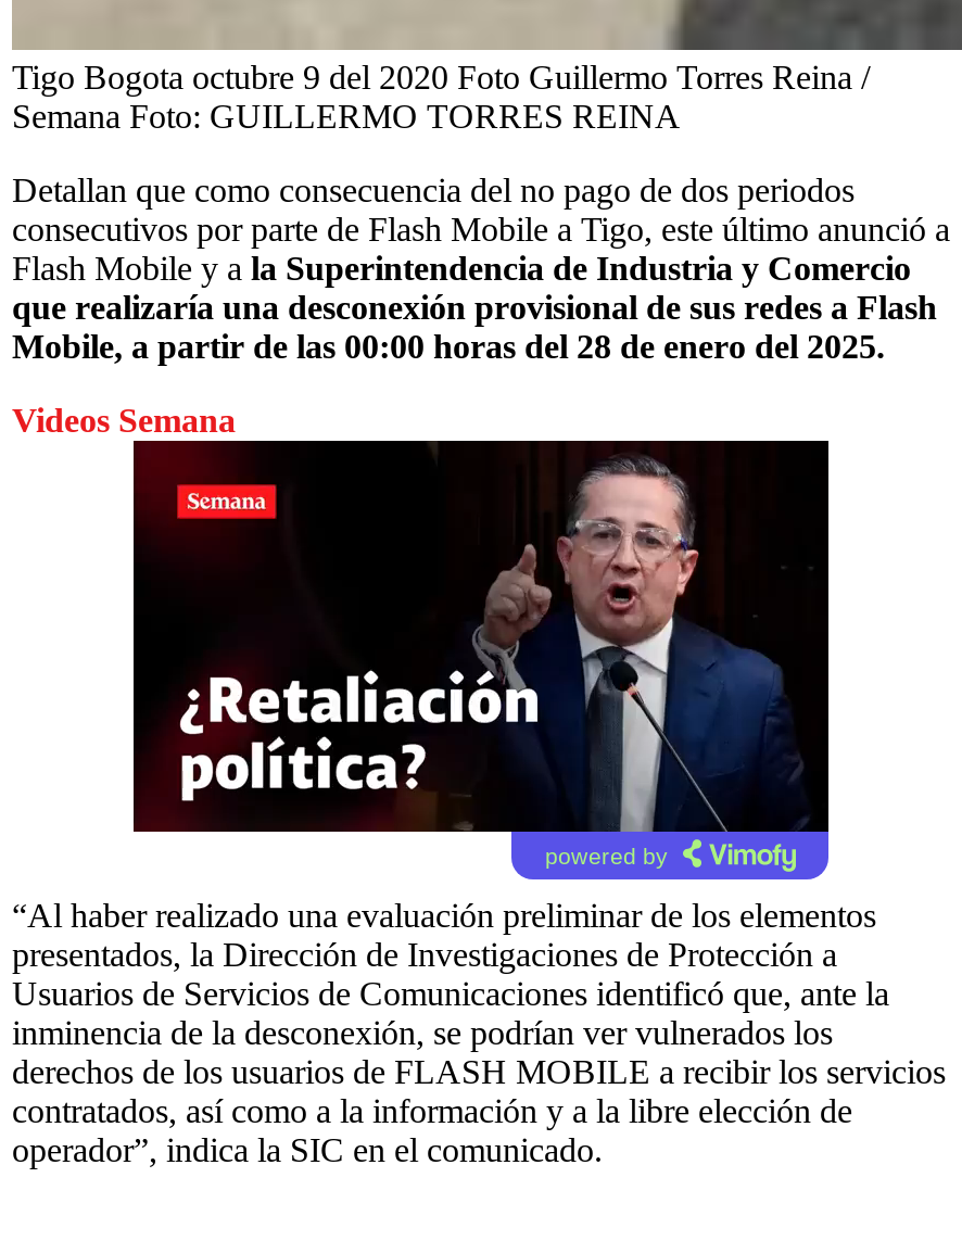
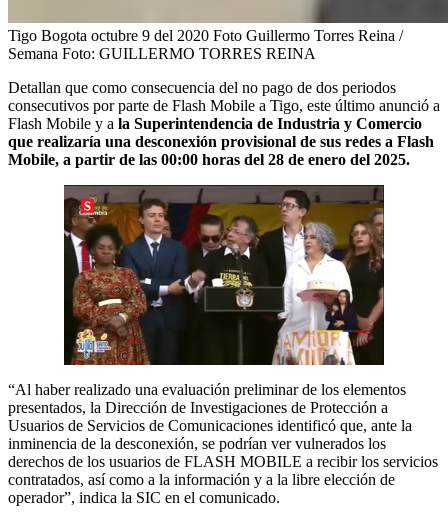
[12,403,236,440] Videos Semana -> none
[131,439,831,882] [image] -> [64,184,385,373] [image]
[545,843,669,869] powered by -> none

